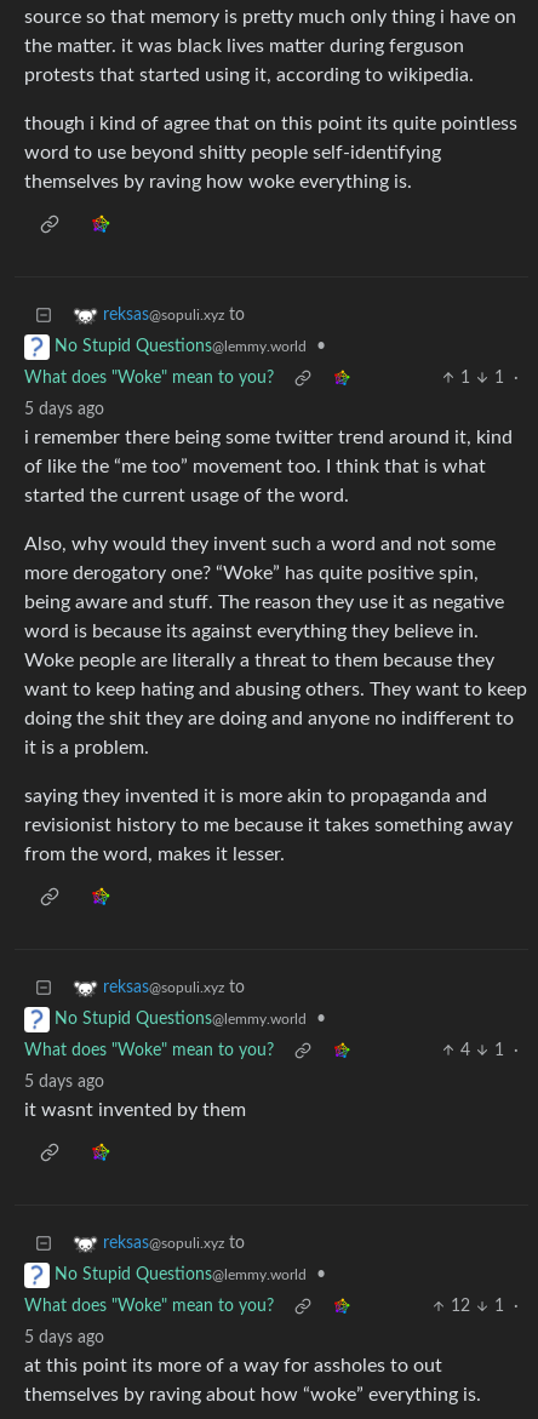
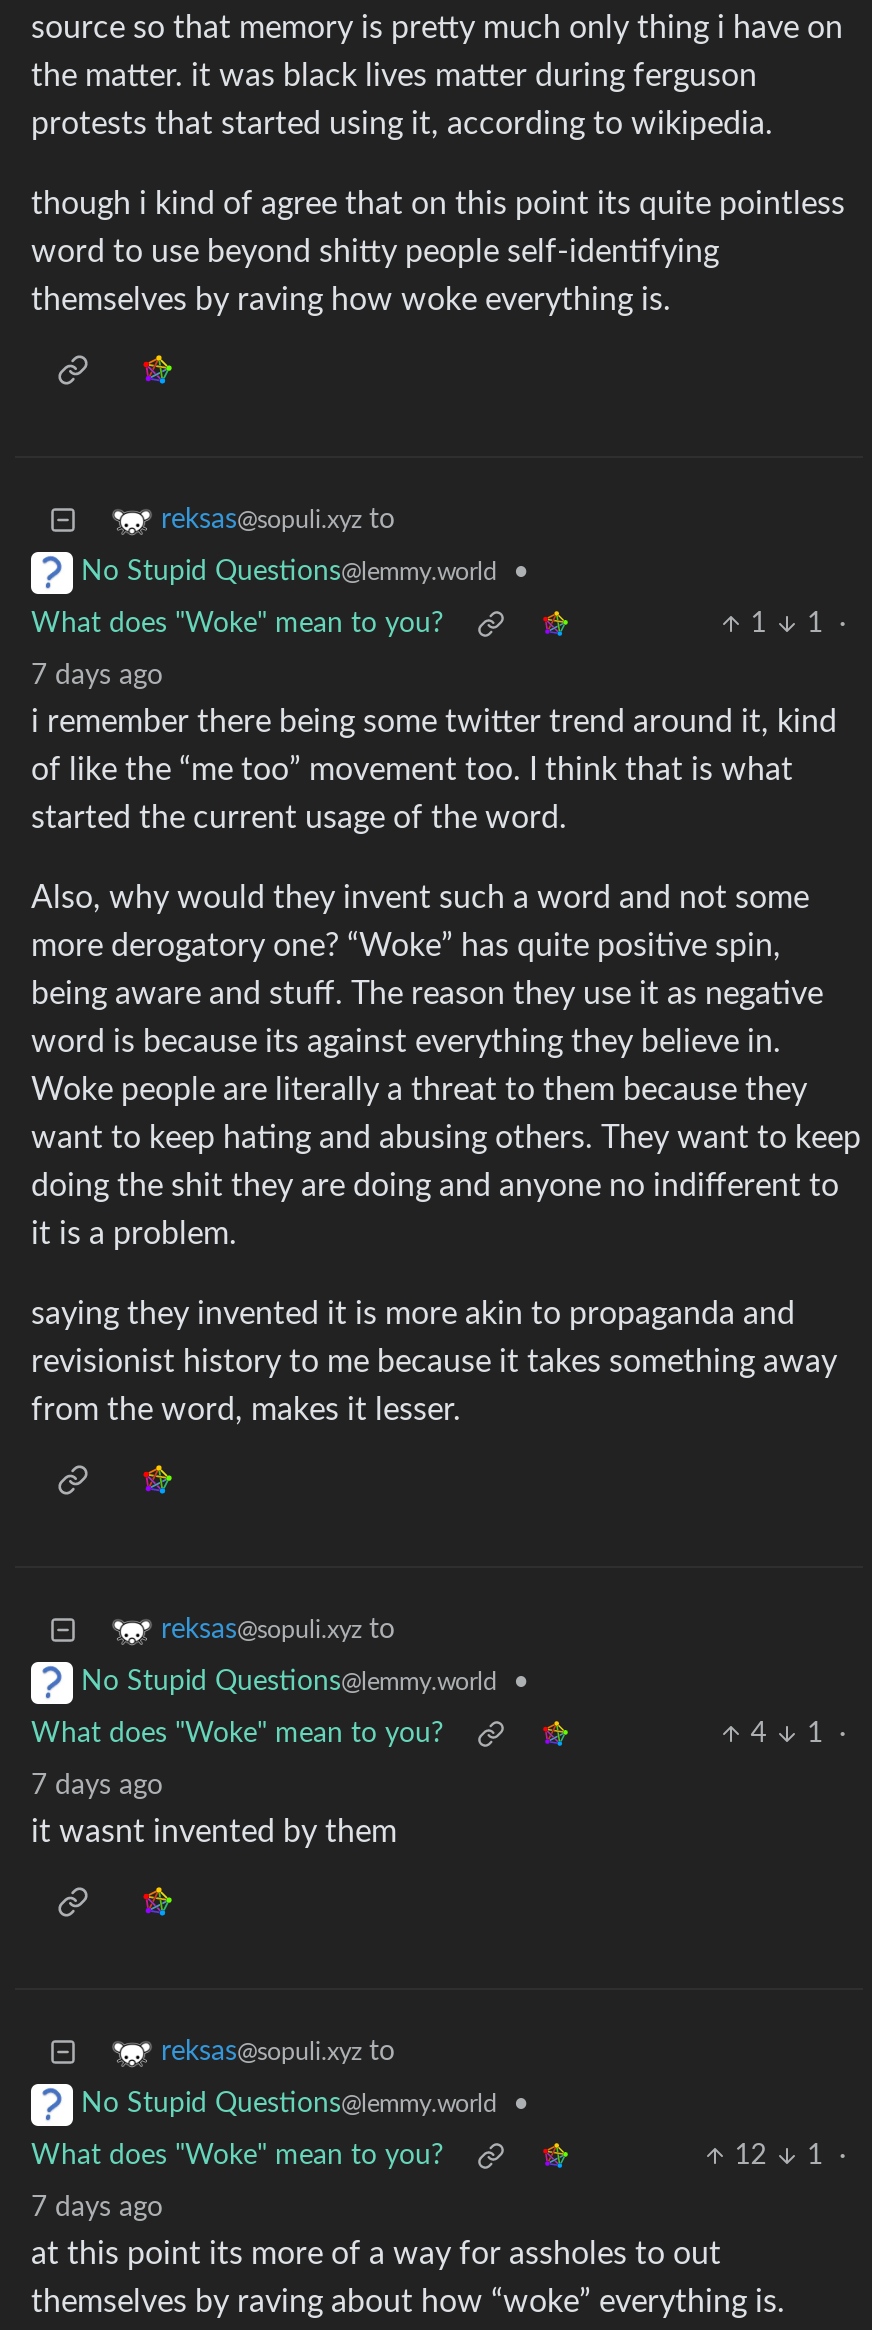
[24,401,104,418] 5 days ago -> [31,662,163,690] 7 days ago
[24,1074,104,1091] 5 days ago -> [31,1772,163,1800] 7 days ago
[24,1330,104,1347] 5 days ago -> [31,2194,163,2222] 7 days ago

